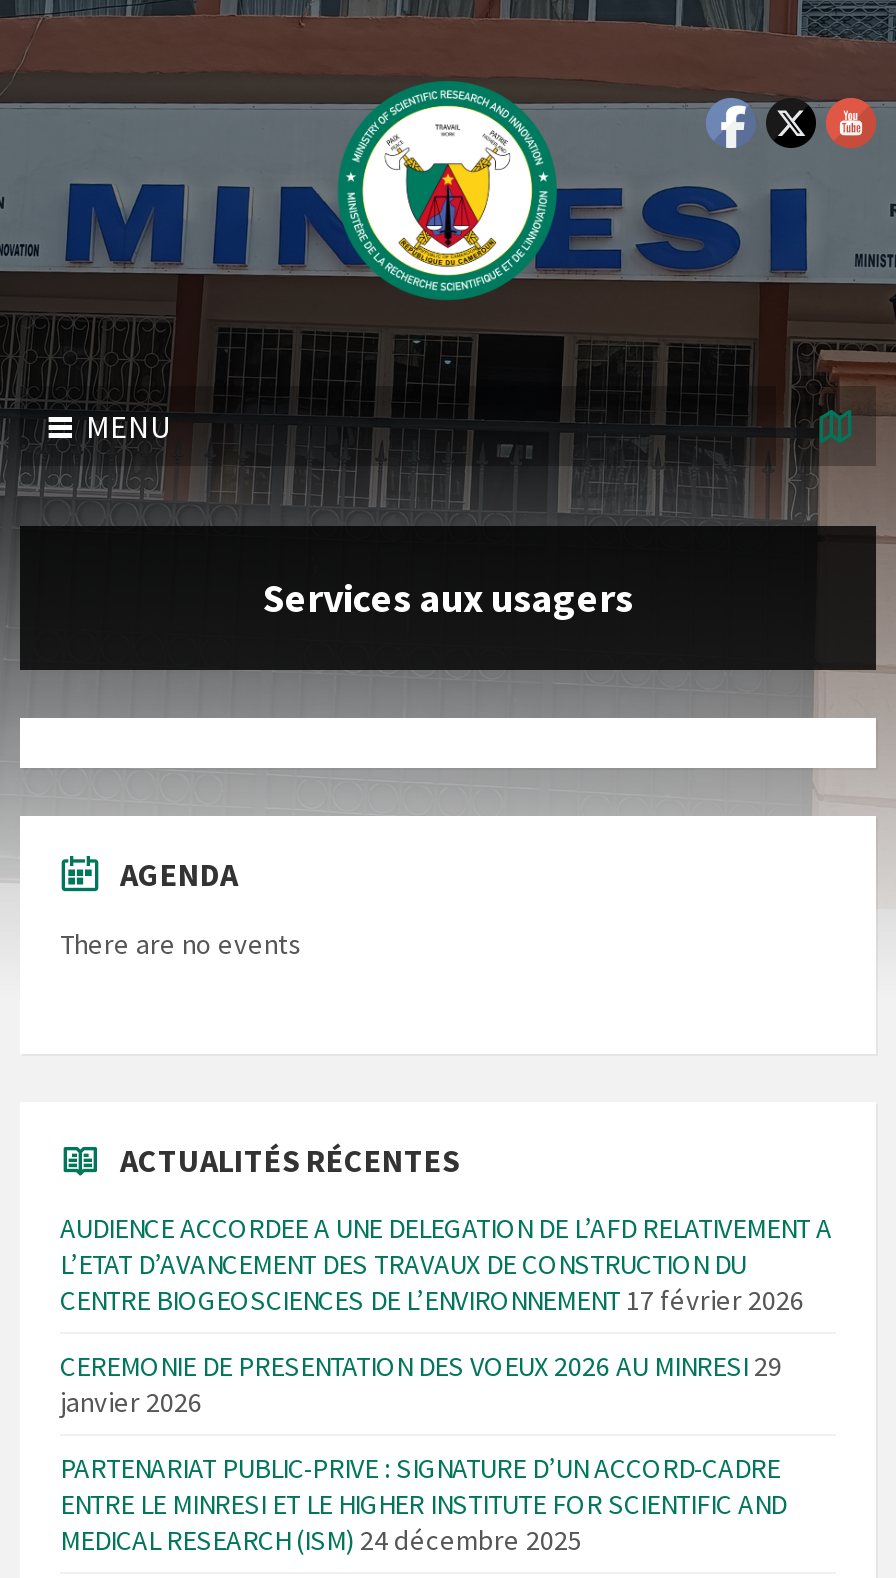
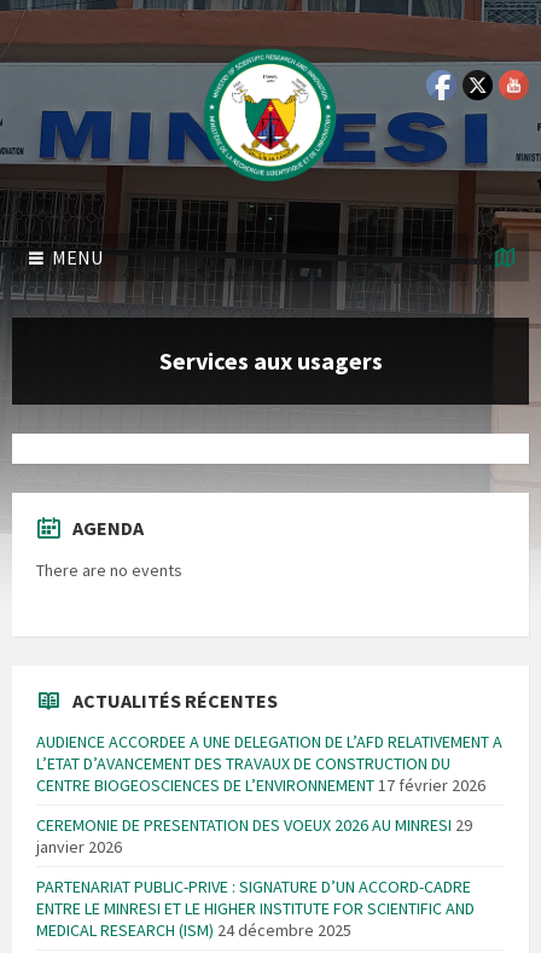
[706,96,878,166] [image] -> [426,59,529,101] [image]

